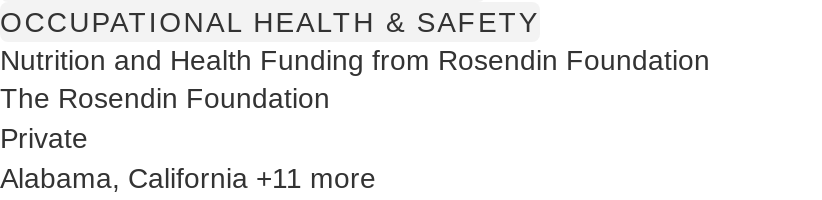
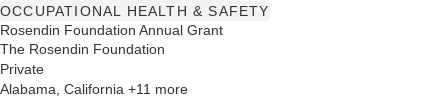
[0,44,710,76] Nutrition and Health Funding from Rosendin Foundation -> [0,22,223,38] Rosendin Foundation Annual Grant

